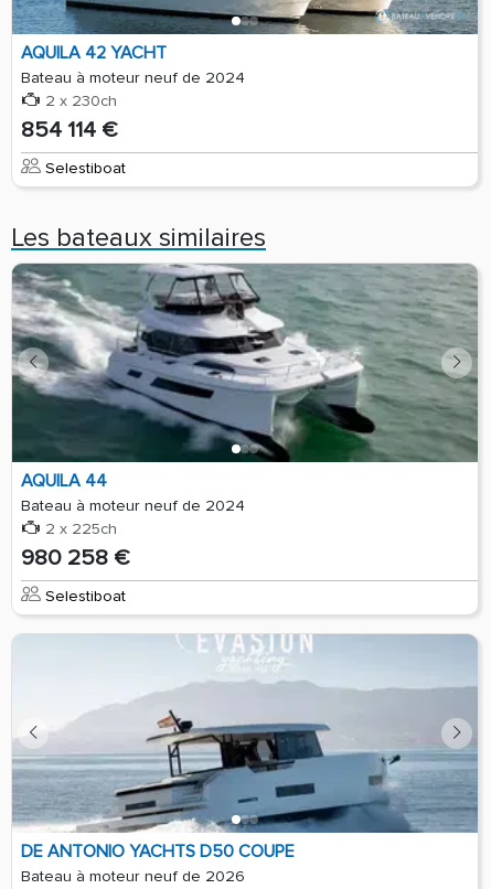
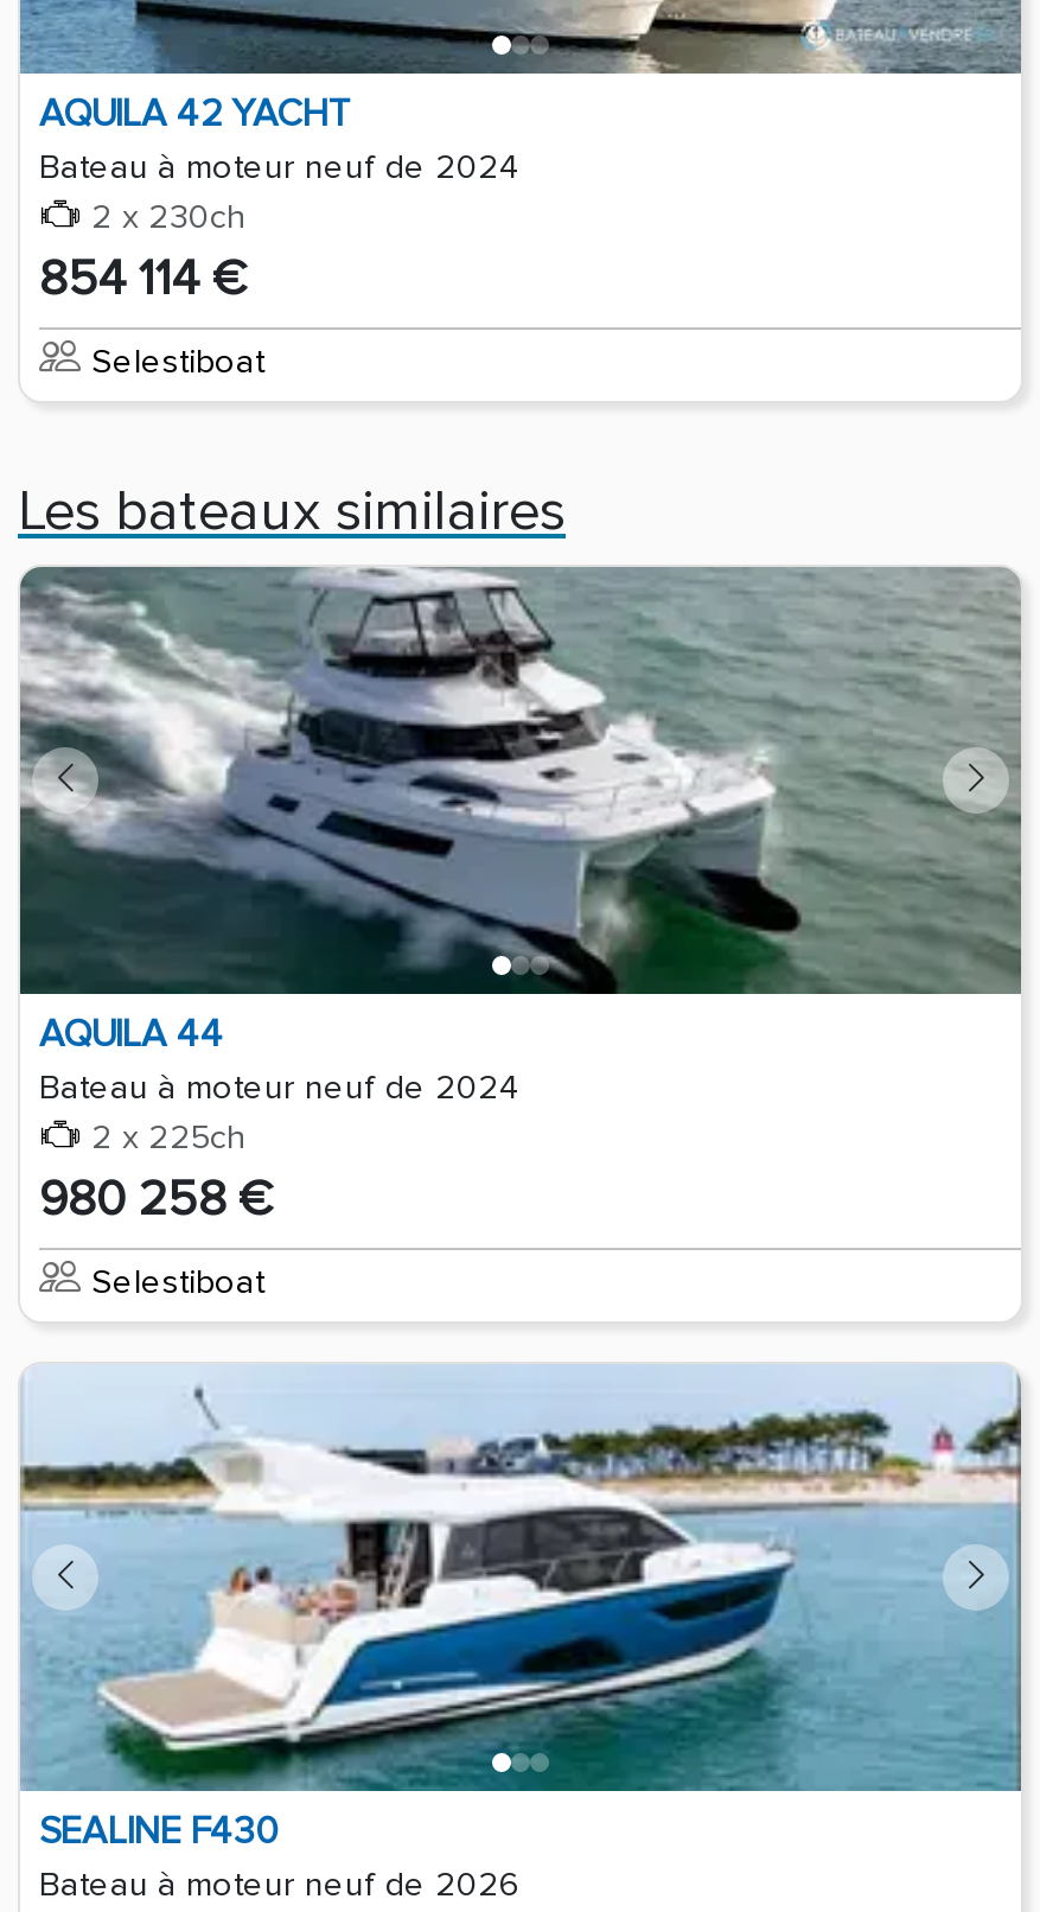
[12,635,478,862] [image] | DE ANTONIO YACHTS D50 COUPE -> [18,1366,1023,1854] [image] | SEALINE F430

